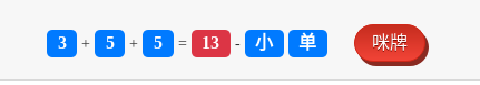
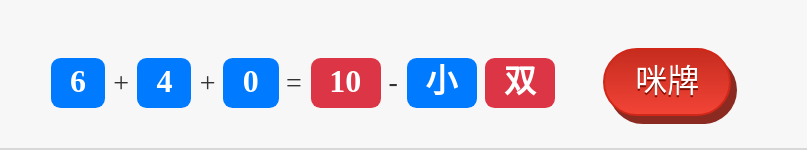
[57,33,66,52] 3 -> [70,64,86,98] 6
[105,33,114,52] 5 -> [156,64,172,98] 4
[154,33,162,52] 5 -> [243,64,259,98] 0
[202,33,220,52] 13 -> [329,64,361,98] 10
[299,33,317,52] 单 -> [504,64,536,98] 双

